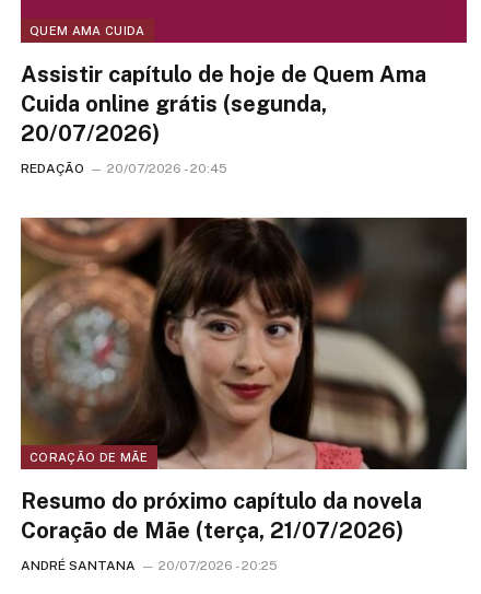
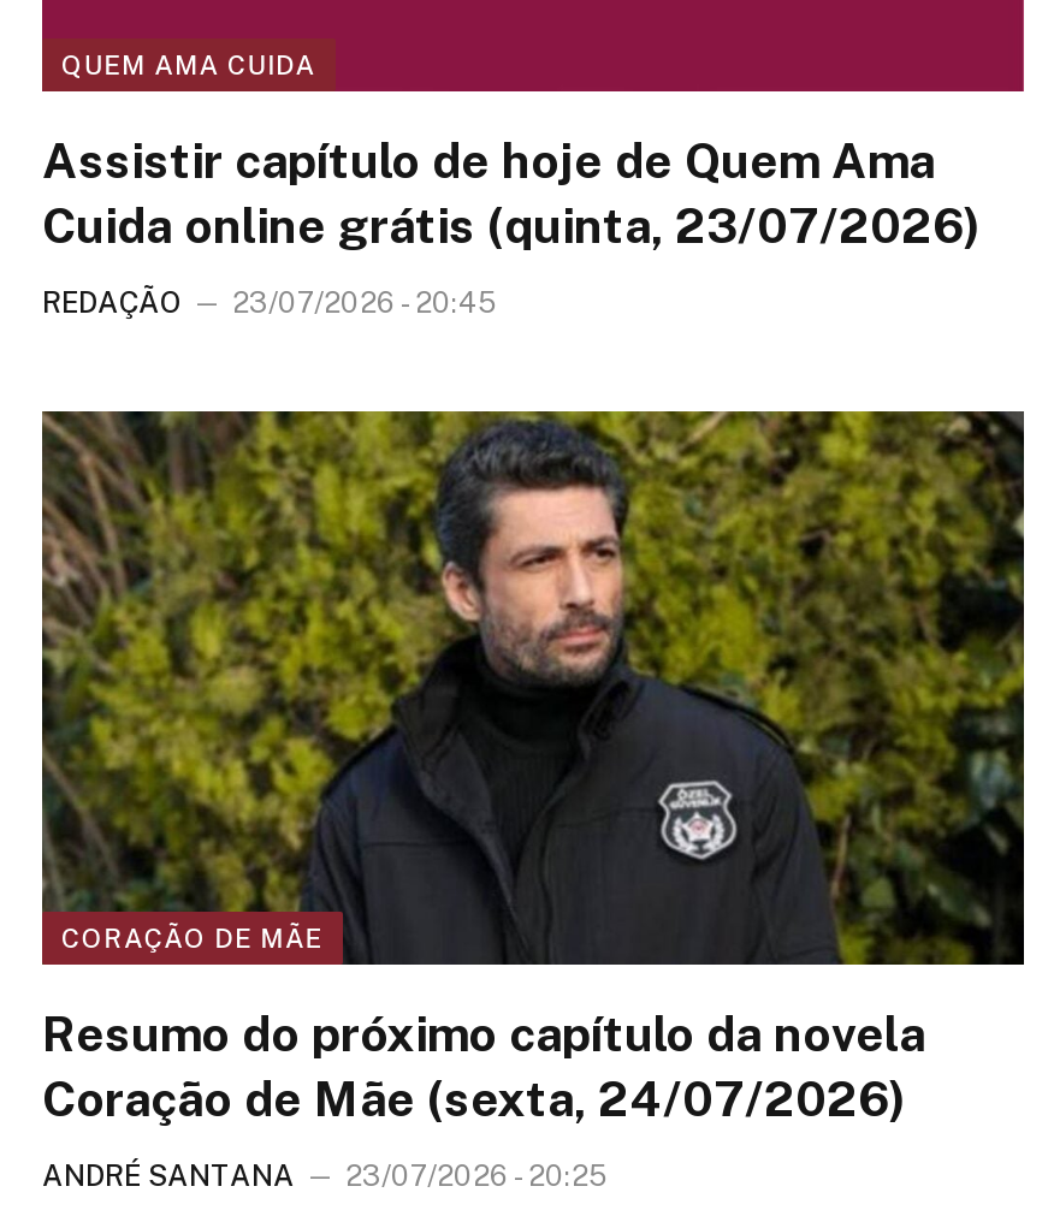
[21,91,327,147] Cuida online grátis (segunda, | 20/07/2026) -> [42,197,981,255] Cuida online grátis (quinta, 23/07/2026)
[21,161,227,176] REDAÇÃO 20/07/2026 - 20:45 -> [42,286,497,320] REDAÇÃO 23/07/2026 - 20:45
[20,217,468,470] [image] -> [40,409,1026,967] [image]
[21,517,403,543] Coração de Mãe (terça, 21/07/2026) -> [42,1069,906,1127] Coração de Mãe (sexta, 24/07/2026)
[21,557,278,573] ANDRÉ SANTANA 20/07/2026 - 20:25 -> [42,1158,608,1192] ANDRÉ SANTANA 23/07/2026 - 20:25

